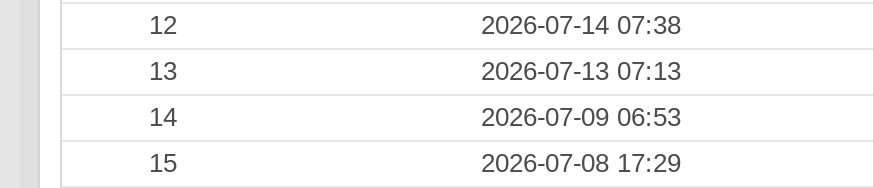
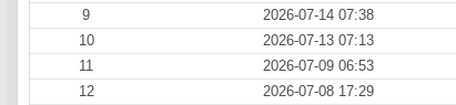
[149,10,177,40] 12 -> [82,7,90,23] 9
[149,56,177,86] 13 -> [78,32,94,49] 10
[149,102,177,132] 14 -> [79,57,93,74] 11
[149,148,177,178] 15 -> [78,83,94,99] 12

